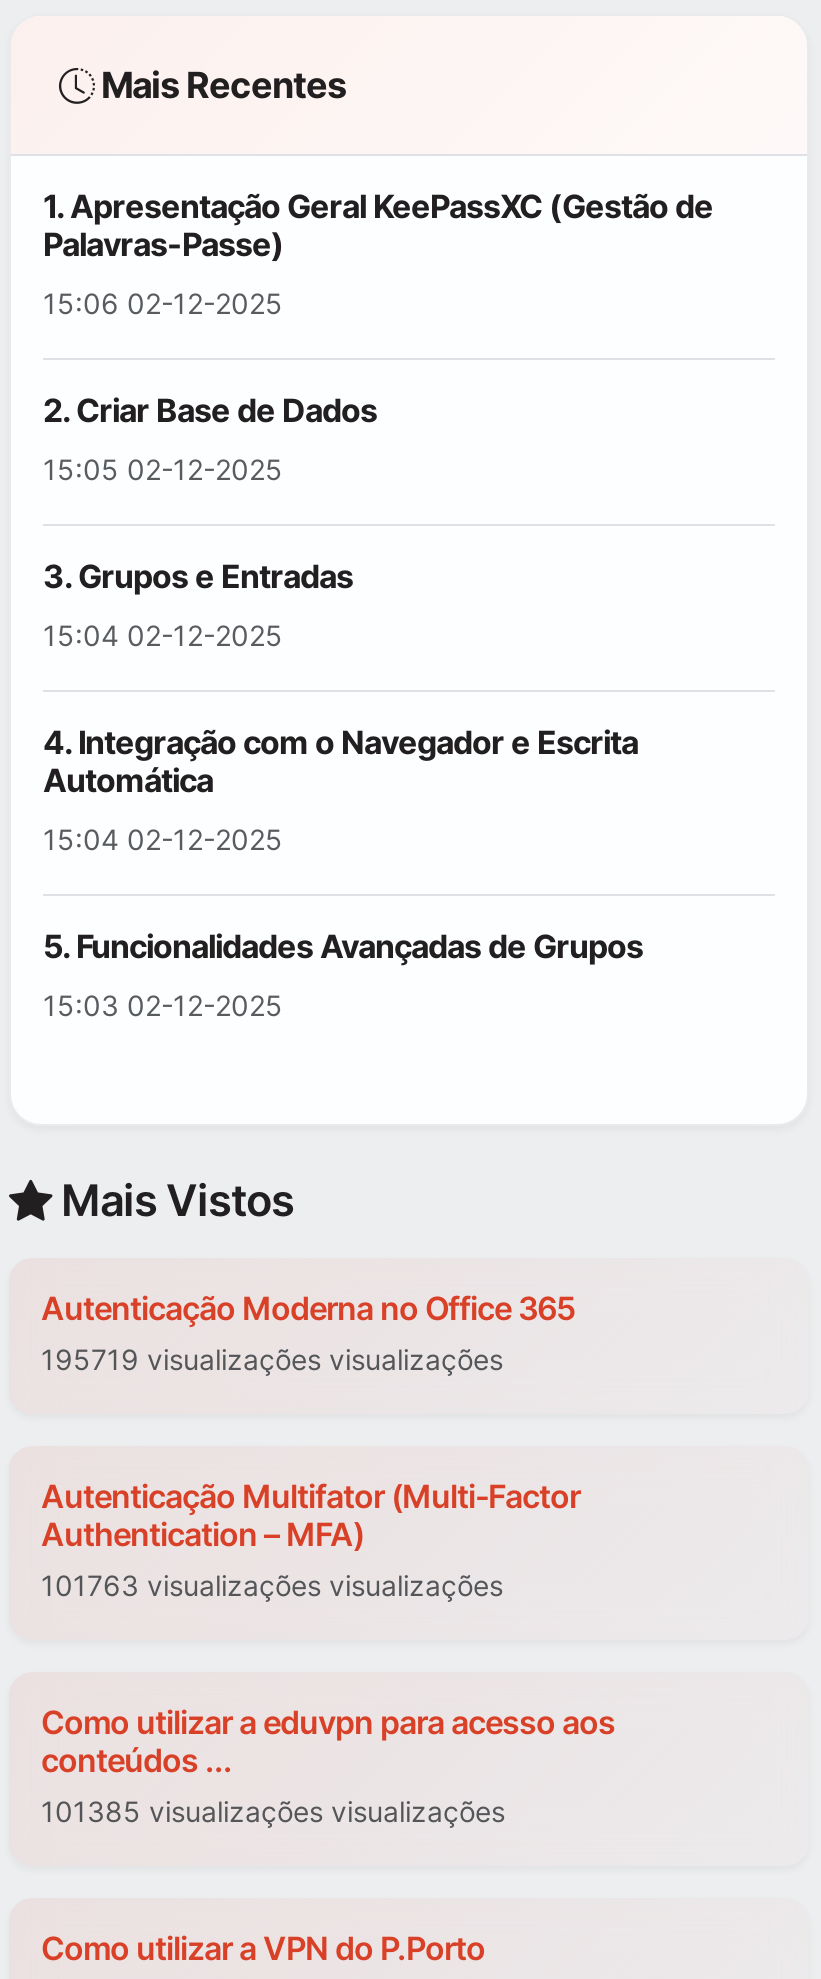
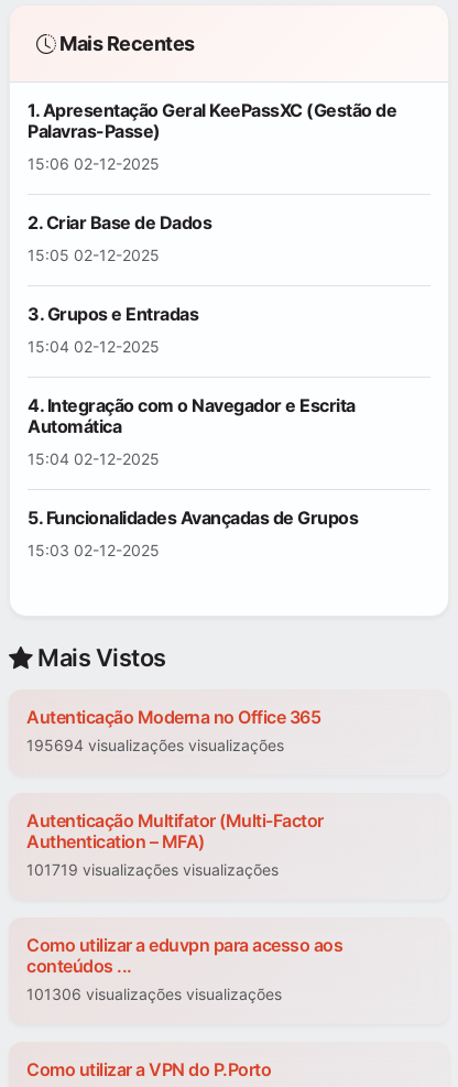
[41,1343,503,1377] 195719 visualizações visualizações -> [26,736,284,755] 195694 visualizações visualizações
[41,1569,503,1603] 101763 visualizações visualizações -> [26,861,279,879] 101719 visualizações visualizações
[41,1795,505,1829] 101385 visualizações visualizações -> [26,985,282,1004] 101306 visualizações visualizações

